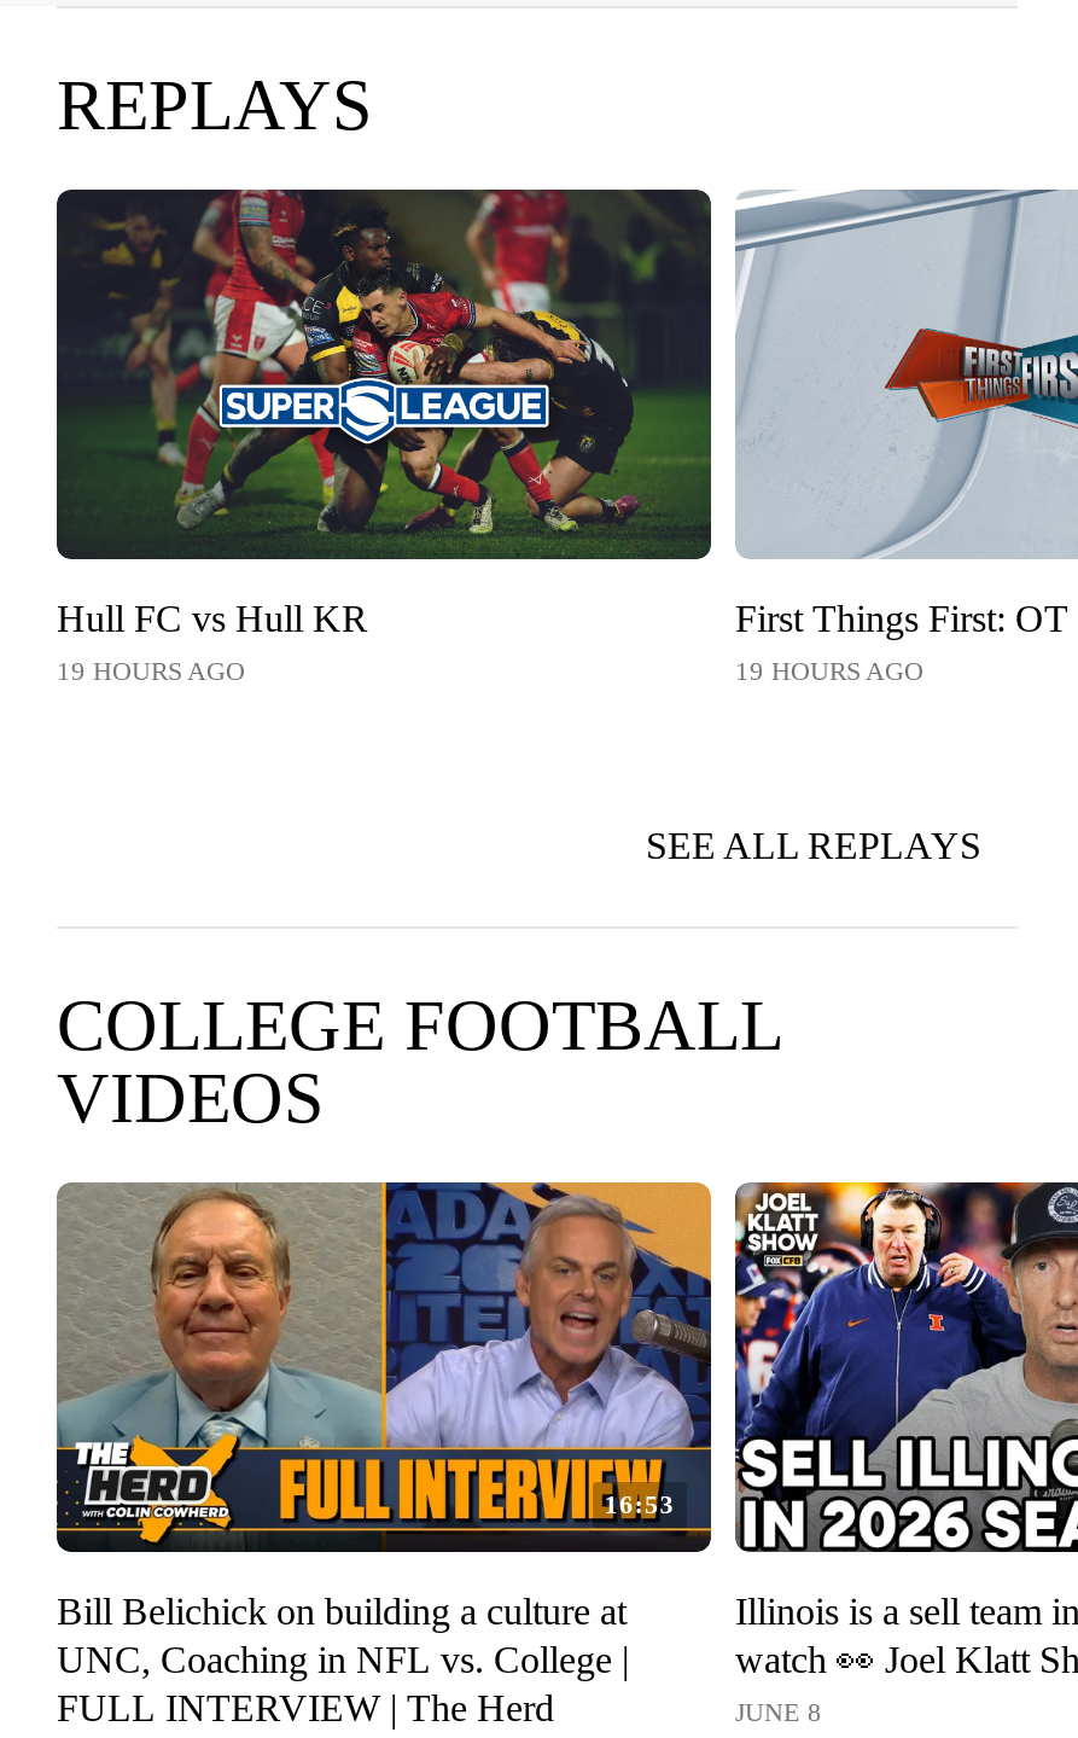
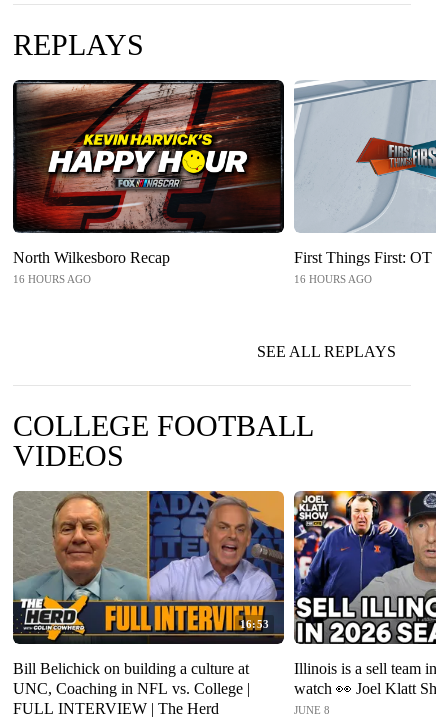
[57,187,711,685] [image] | Hull FC vs Hull KR | 19 HOURS AGO -> [13,79,284,285] [image] | North Wilkesboro Recap | 16 HOURS AGO
[735,656,923,685] 19 HOURS AGO -> [294,273,372,285] 16 HOURS AGO

